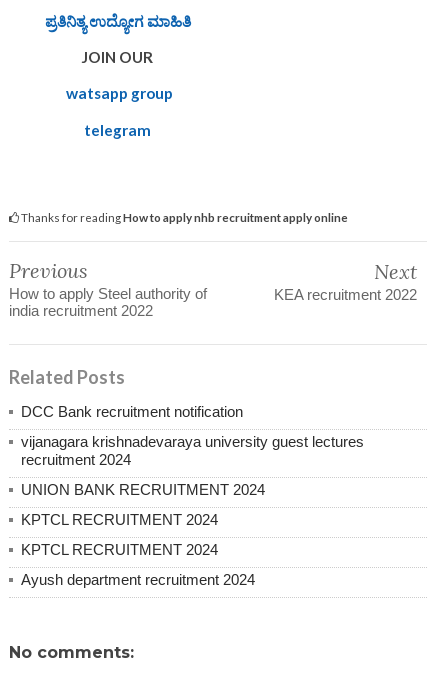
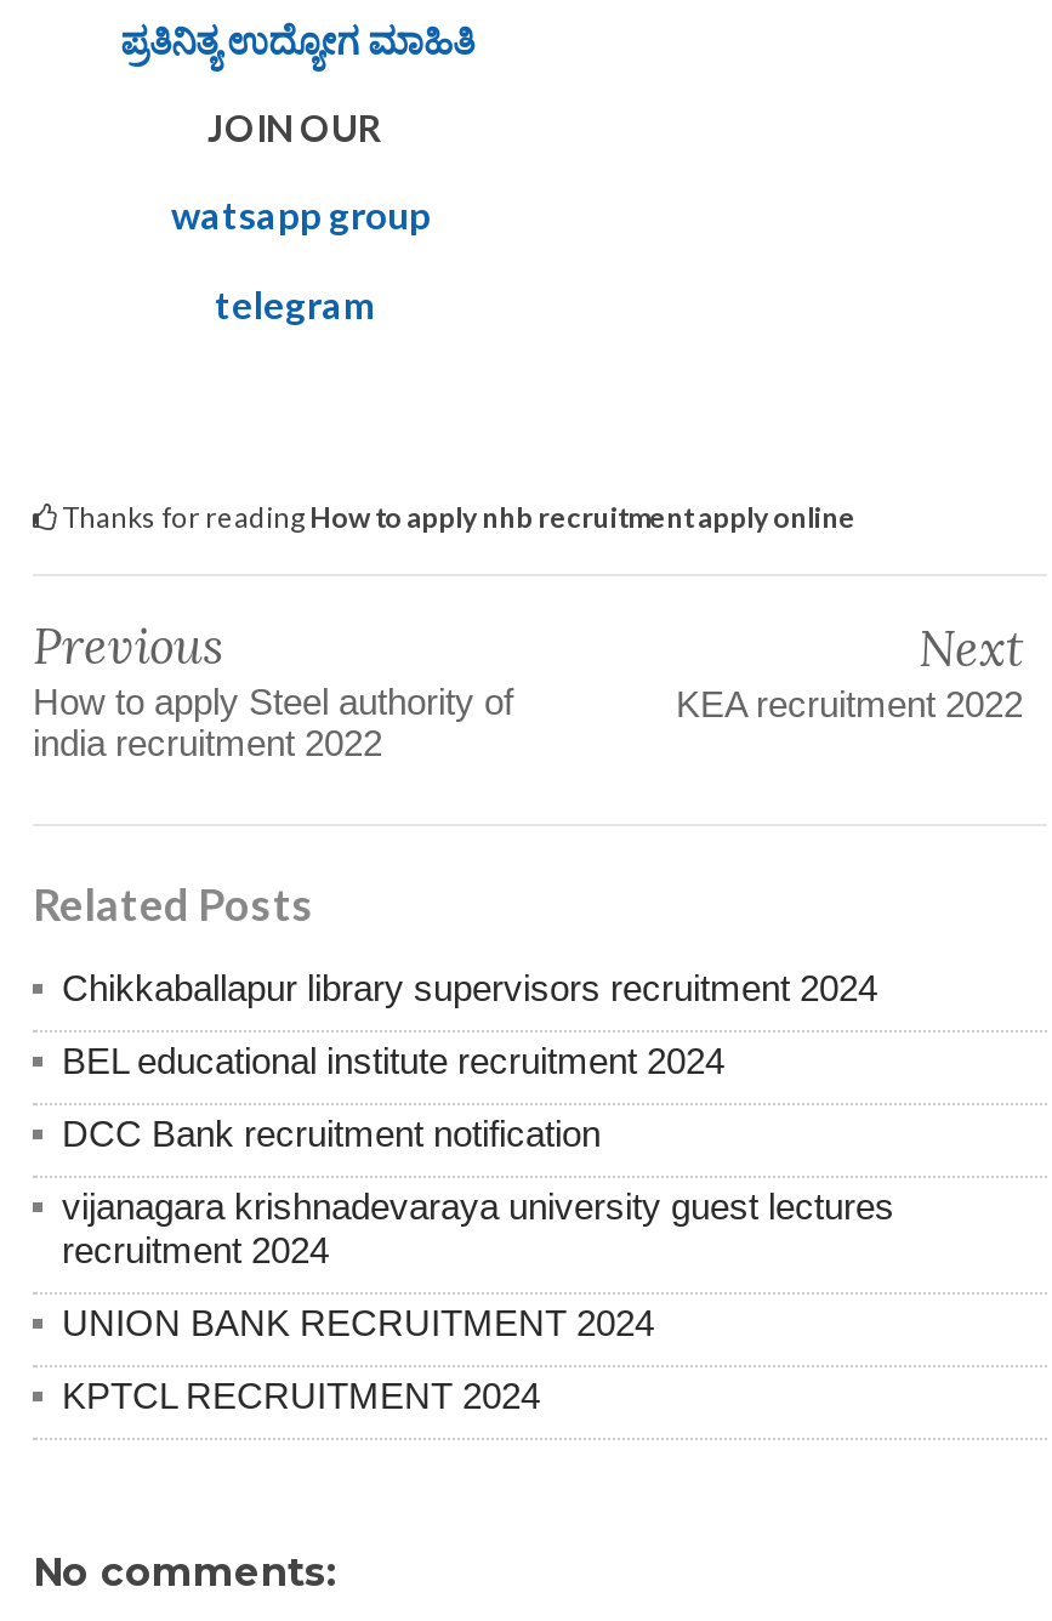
none -> [62,968,877,1082] Chikkaballapur library supervisors recruitment 2024 | BEL educational institute recruitment 2024
moved [21,403,364,528] -> [62,1114,894,1417]: DCC Bank recruitment notification | vijanagara krishnadevaraya university guest lectures | recruitment 2024 | UNION BANK RECRUITMENT 2024 | KPTCL RECRUITMENT 2024
[21,541,255,588] KPTCL RECRUITMENT 2024 | Ayush department recruitment 2024 -> none

